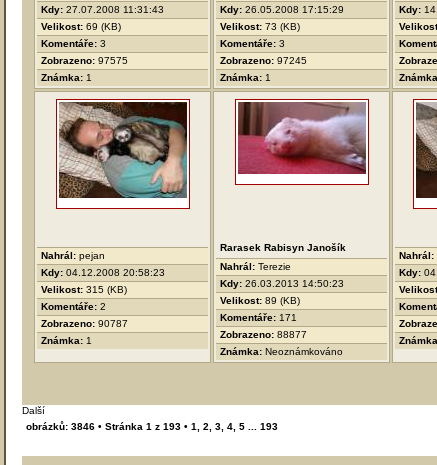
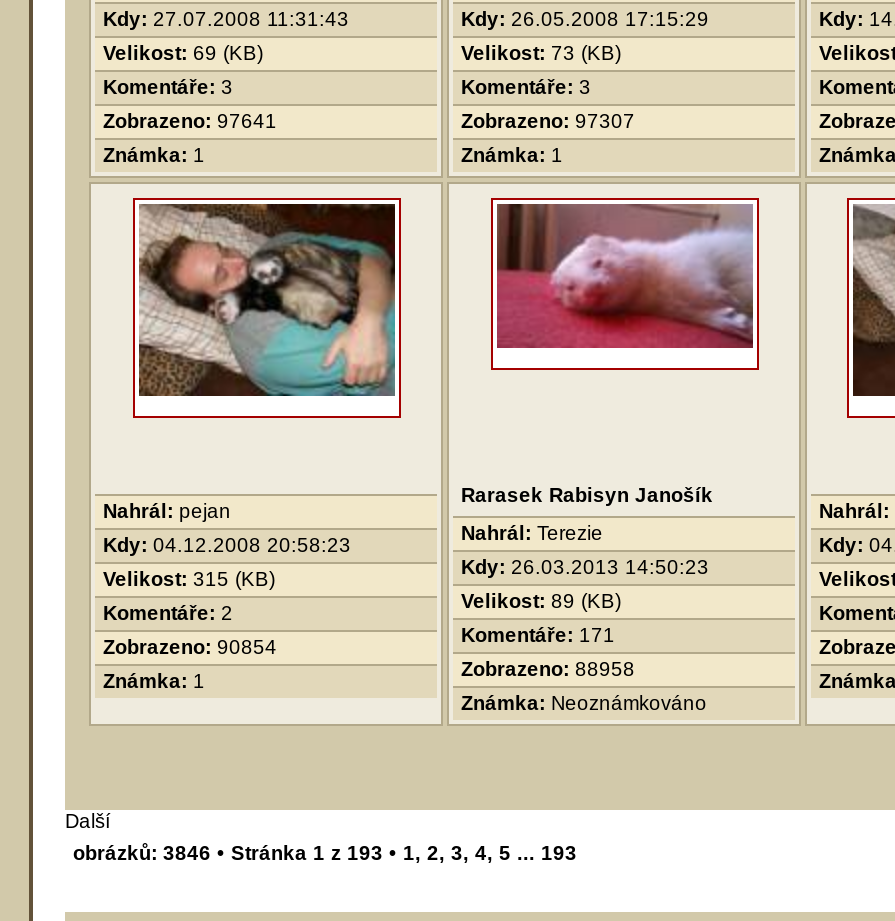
[41,55,128,66] Zobrazeno: 97575 -> [103,110,277,132] Zobrazeno: 97641
[220,55,307,66] Zobrazeno: 97245 -> [461,110,635,132] Zobrazeno: 97307
[41,318,128,329] Zobrazeno: 90787 -> [103,636,277,658] Zobrazeno: 90854
[220,329,307,340] Zobrazeno: 88877 -> [461,658,635,680] Zobrazeno: 88958

